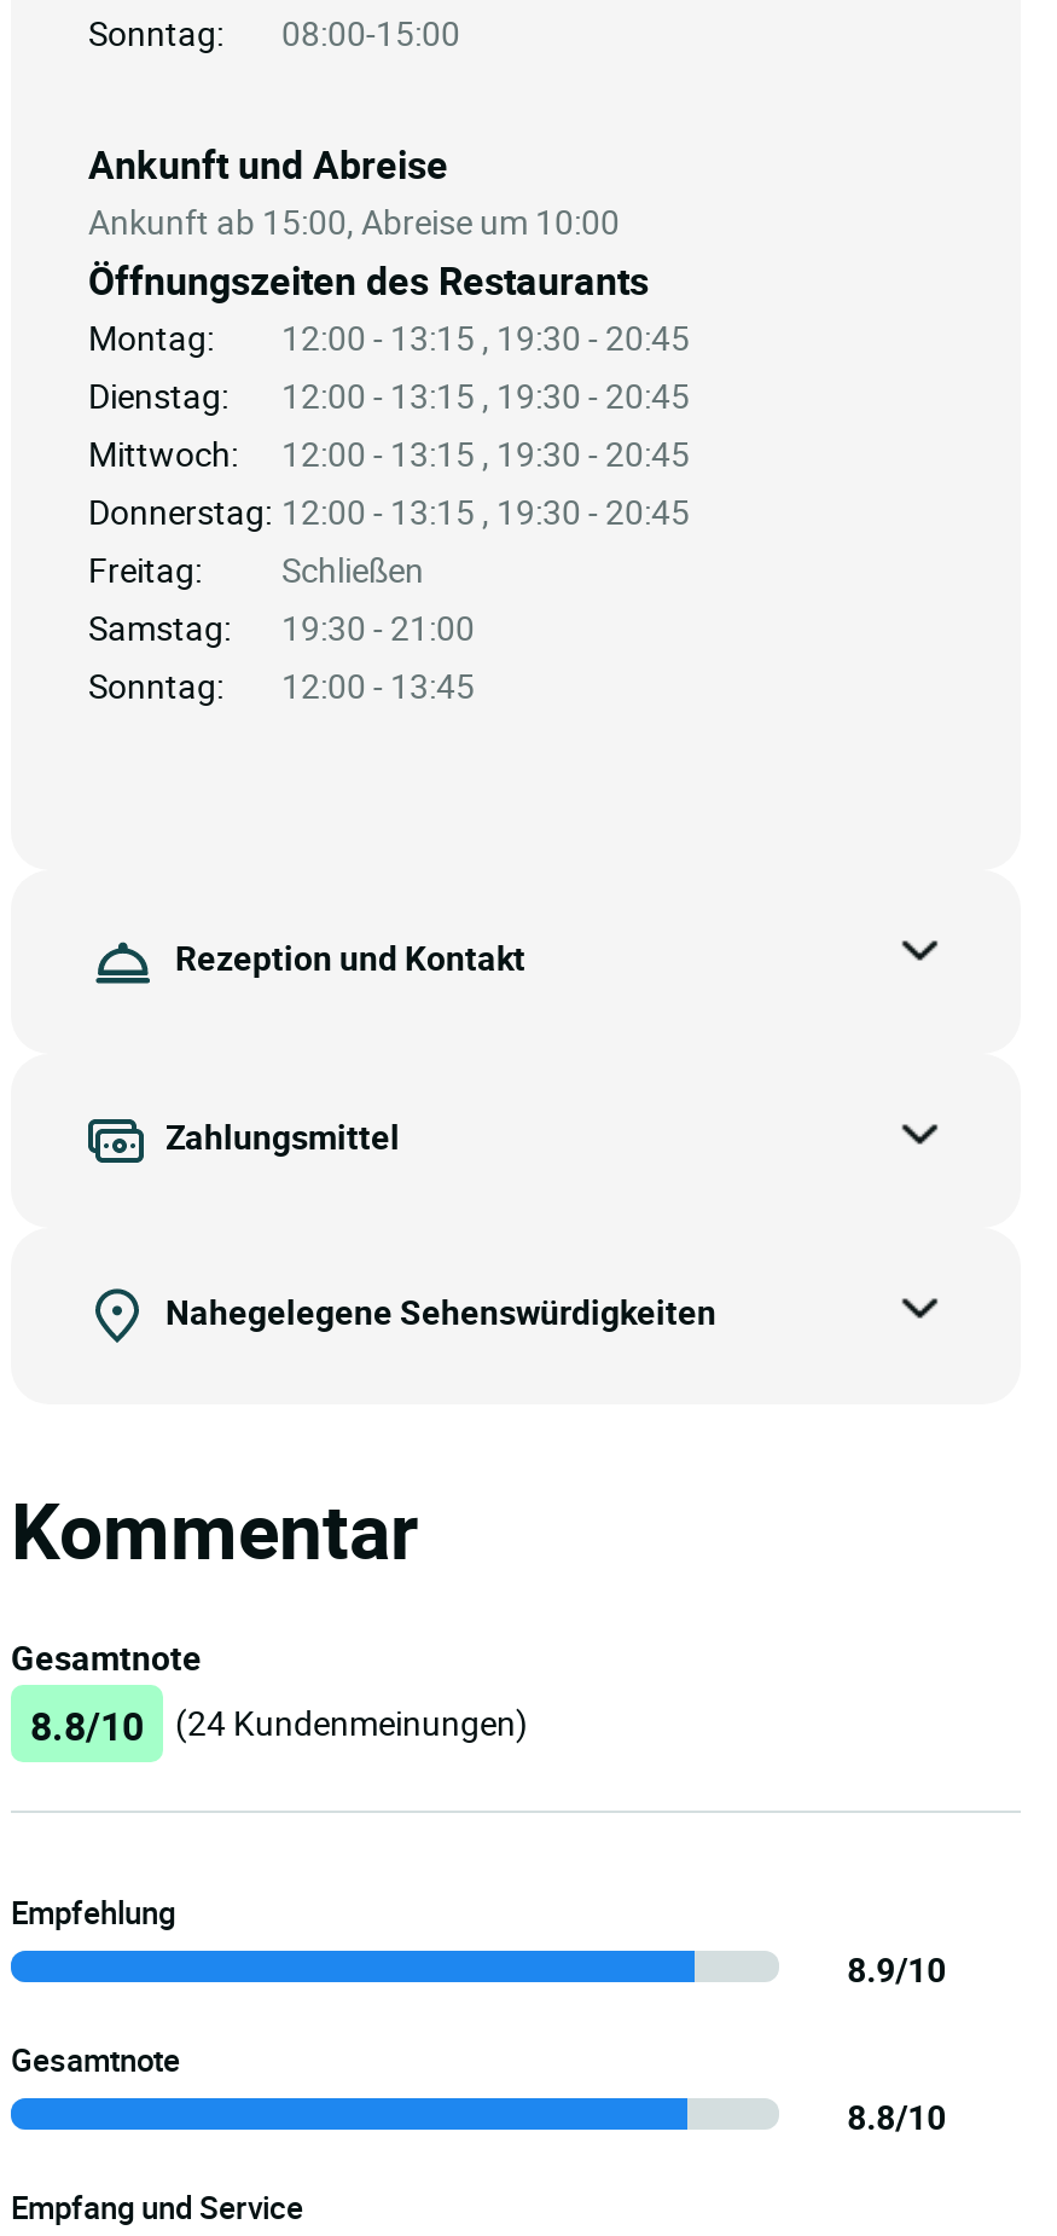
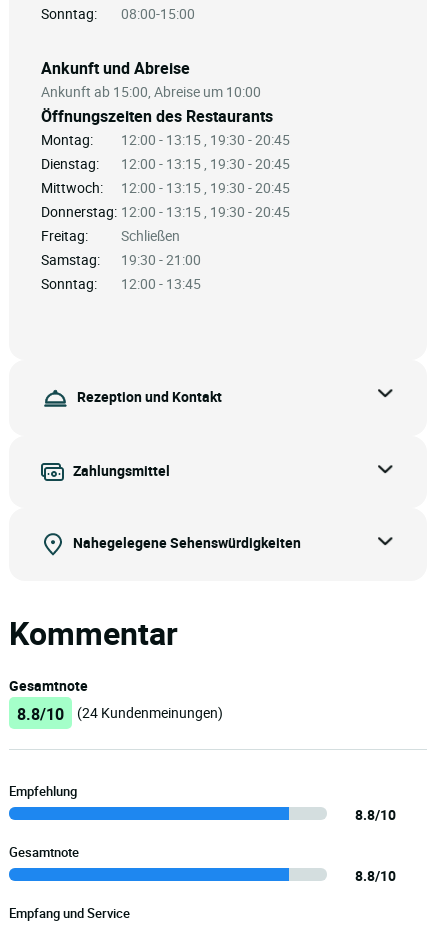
[847,1945,946,1991] 8.9/10 -> [355,805,396,824] 8.8/10

